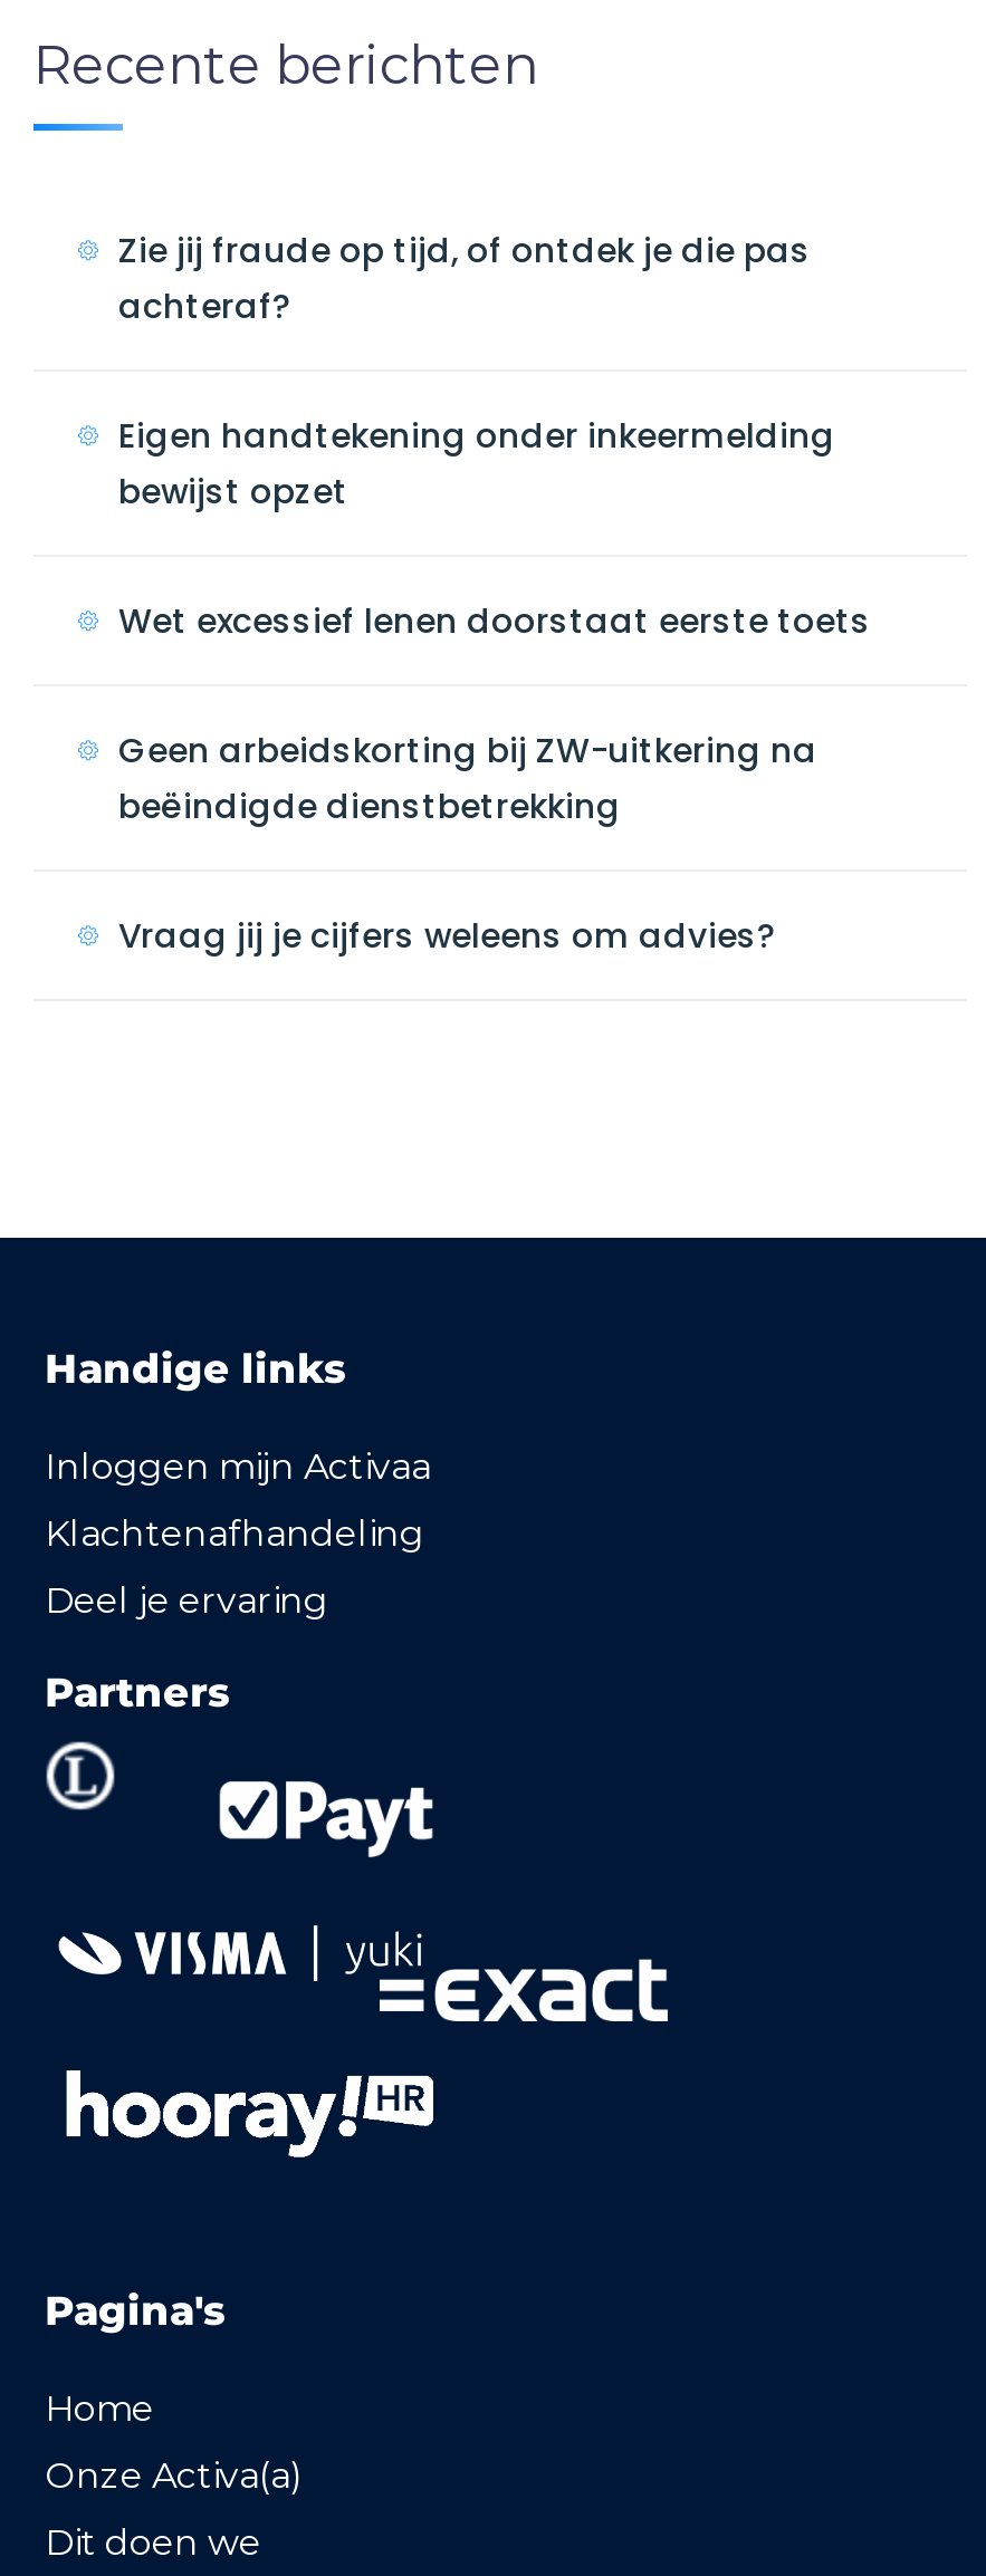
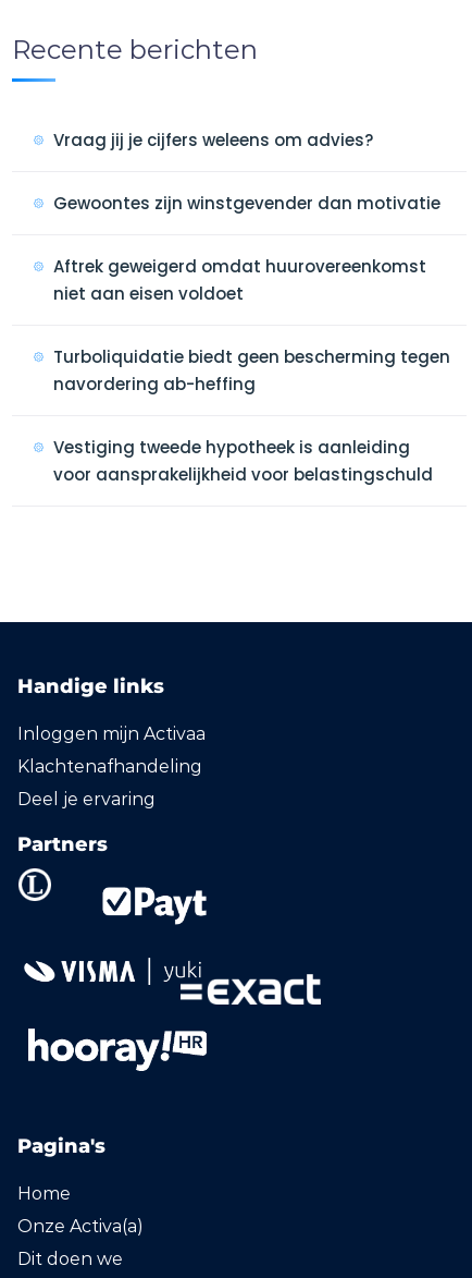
[118,227,871,829] Zie jij fraude op tijd, of ontdek je die pas | achteraf? | Eigen handtekening onder inkeermelding | bewijst opzet | Wet excessief lenen doorstaat eerste toets | Geen arbeidskorting bij ZW-uitkering na | beëindigde dienstbetrekking -> none
moved [118,912,775,959] -> [53,129,373,151]: Vraag jij je cijfers weleens om advies?
none -> [53,192,450,486] Gewoontes zijn winstgevender dan motivatie | Aftrek geweigerd omdat huurovereenkomst | niet aan eisen voldoet | Turboliquidatie biedt geen bescherming tegen | navordering ab-heffing | Vestiging tweede hypotheek is aanleiding | voor aansprakelijkheid voor belastingschuld

